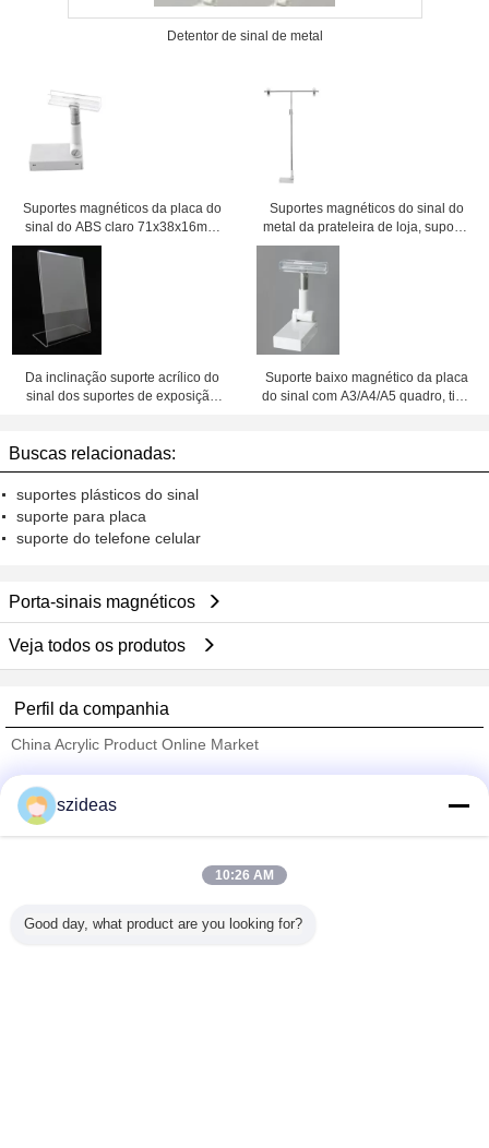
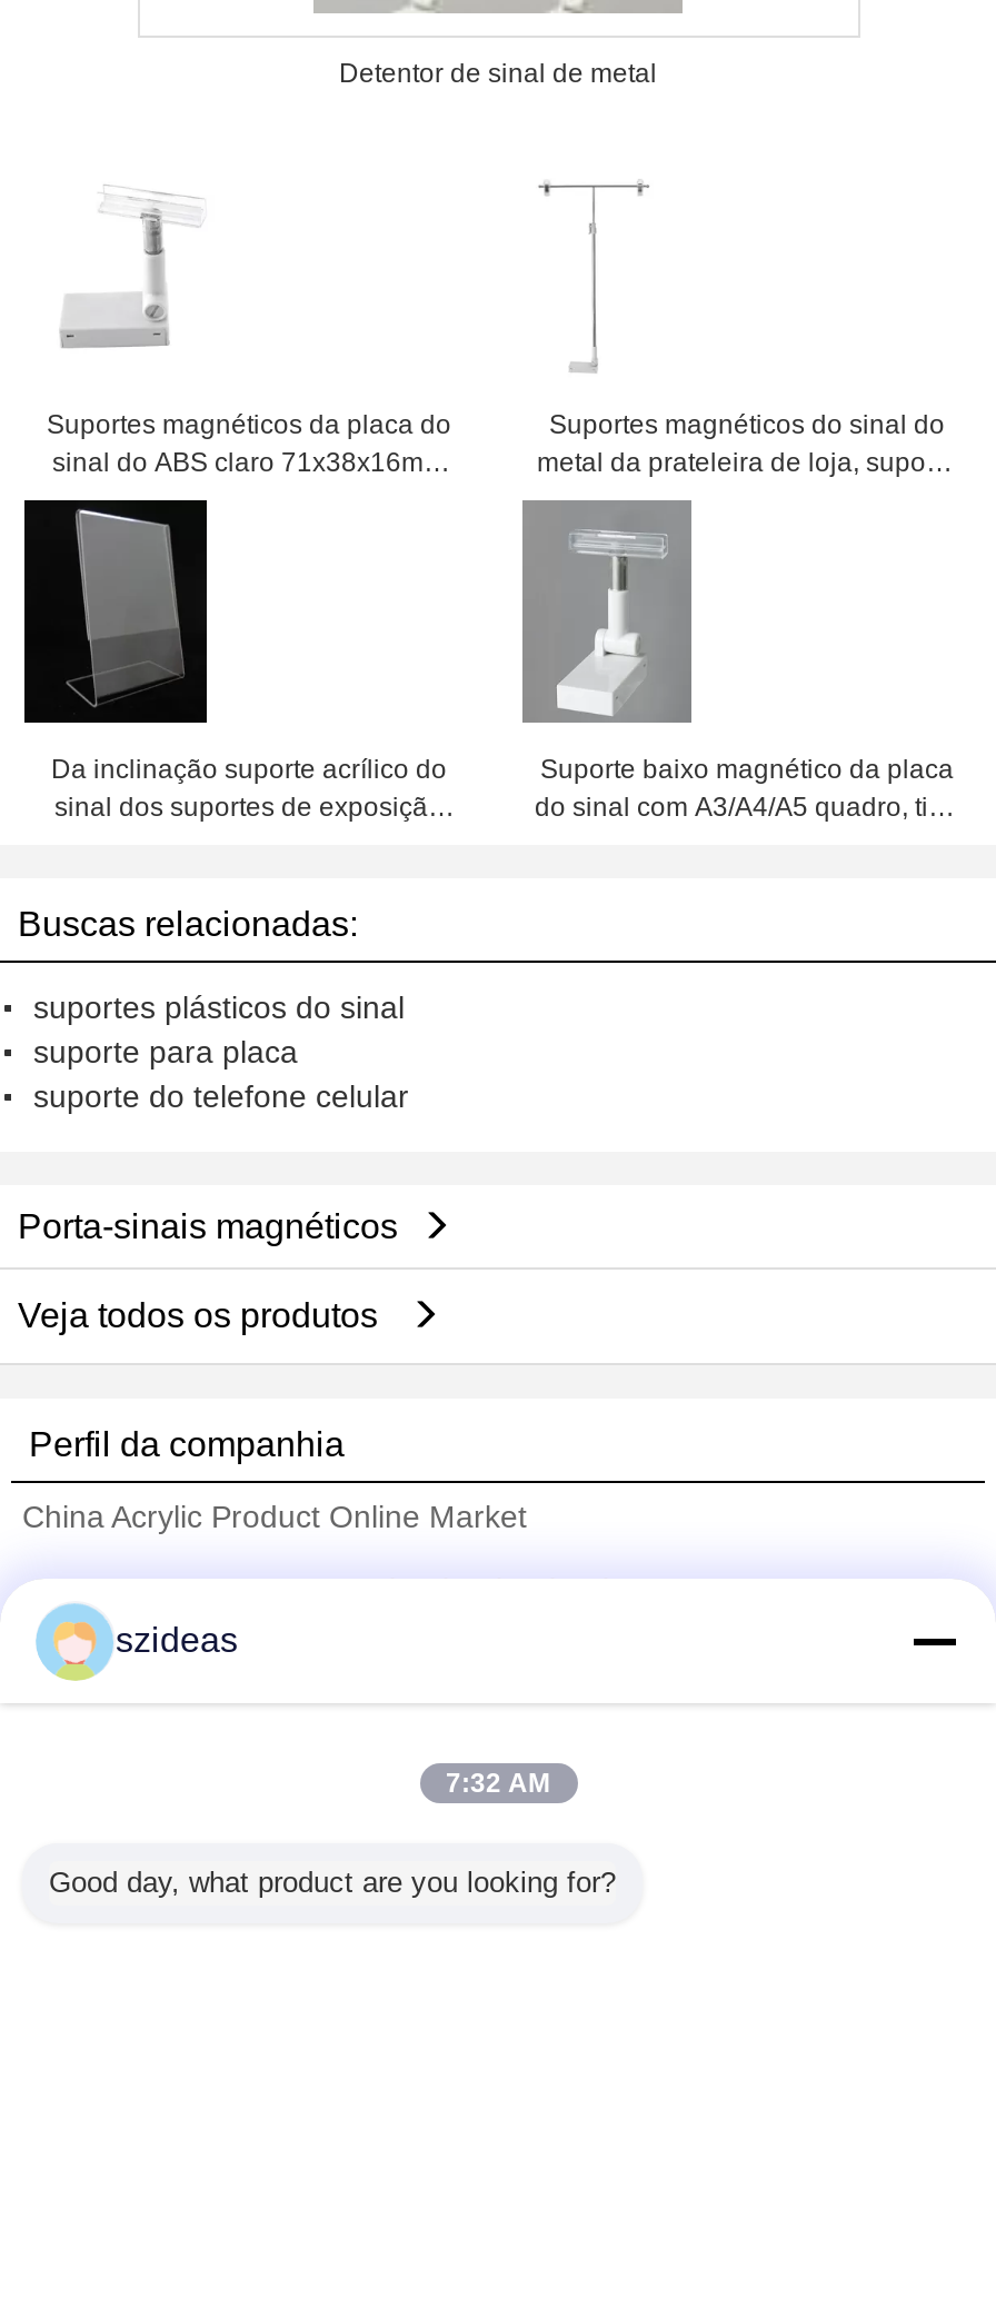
[215,868,274,883] 10:26 AM -> [446,1768,550,1799] 7:32 AM

